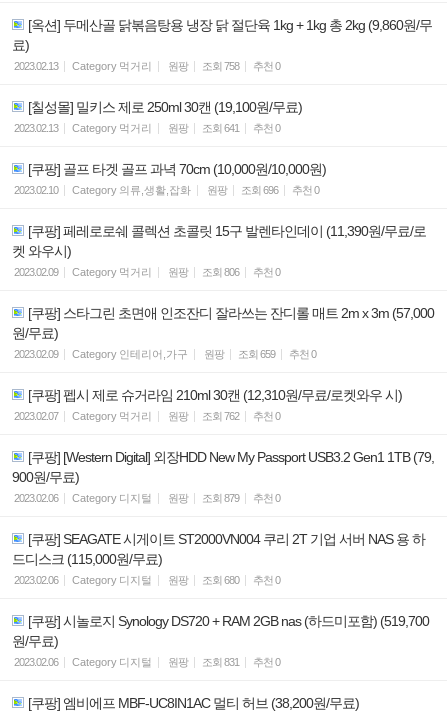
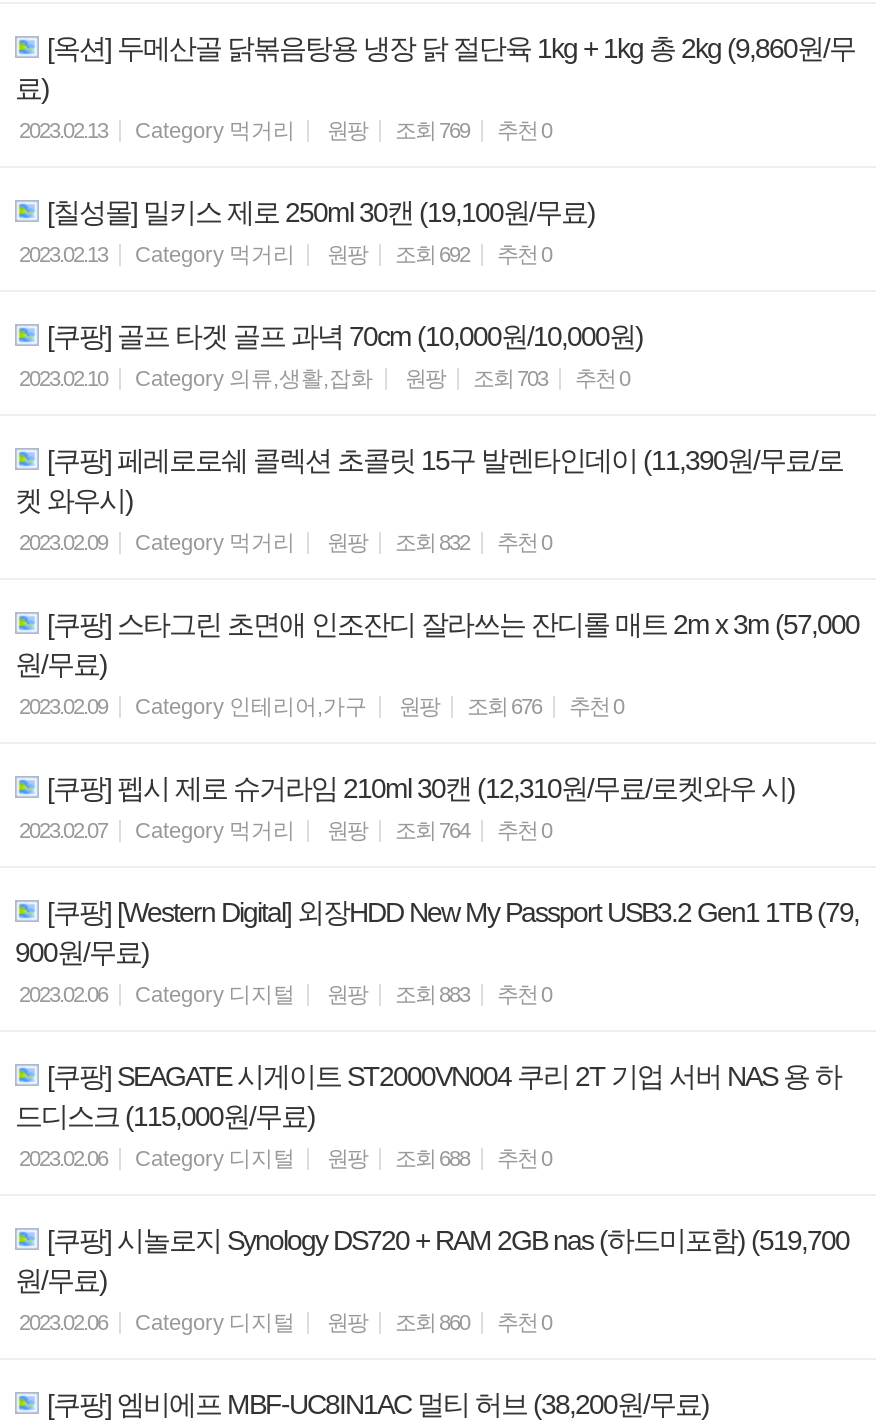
[14,60,280,72] 2023.02.13 Category 먹거리 원팡 조회 758 추천 0 -> [19,118,551,142] 2023.02.13 Category 먹거리 원팡 조회 769 추천 0
[14,122,280,134] 2023.02.13 Category 먹거리 원팡 조회 641 추천 0 -> [19,242,551,266] 2023.02.13 Category 먹거리 원팡 조회 692 추천 0
[14,184,319,196] 2023.02.10 Category 의류,생활,잡화 원팡 조회 696 추천 0 -> [19,366,629,390] 2023.02.10 Category 의류,생활,잡화 원팡 조회 703 추천 0
[14,266,280,278] 2023.02.09 Category 먹거리 원팡 조회 806 추천 0 -> [19,530,551,554] 2023.02.09 Category 먹거리 원팡 조회 832 추천 0
[14,348,316,360] 2023.02.09 Category 인테리어,가구 원팡 조회 659 추천 0 -> [19,694,623,718] 2023.02.09 Category 인테리어,가구 원팡 조회 676 추천 0
[14,410,280,422] 2023.02.07 Category 먹거리 원팡 조회 762 추천 0 -> [19,818,551,842] 2023.02.07 Category 먹거리 원팡 조회 764 추천 0
[14,492,280,504] 2023.02.06 Category 디지털 원팡 조회 879 추천 0 -> [19,982,551,1006] 2023.02.06 Category 디지털 원팡 조회 883 추천 0
[14,574,280,586] 2023.02.06 Category 디지털 원팡 조회 680 추천 0 -> [19,1146,551,1170] 2023.02.06 Category 디지털 원팡 조회 688 추천 0
[14,656,280,668] 2023.02.06 Category 디지털 원팡 조회 831 추천 0 -> [19,1310,551,1334] 2023.02.06 Category 디지털 원팡 조회 860 추천 0

